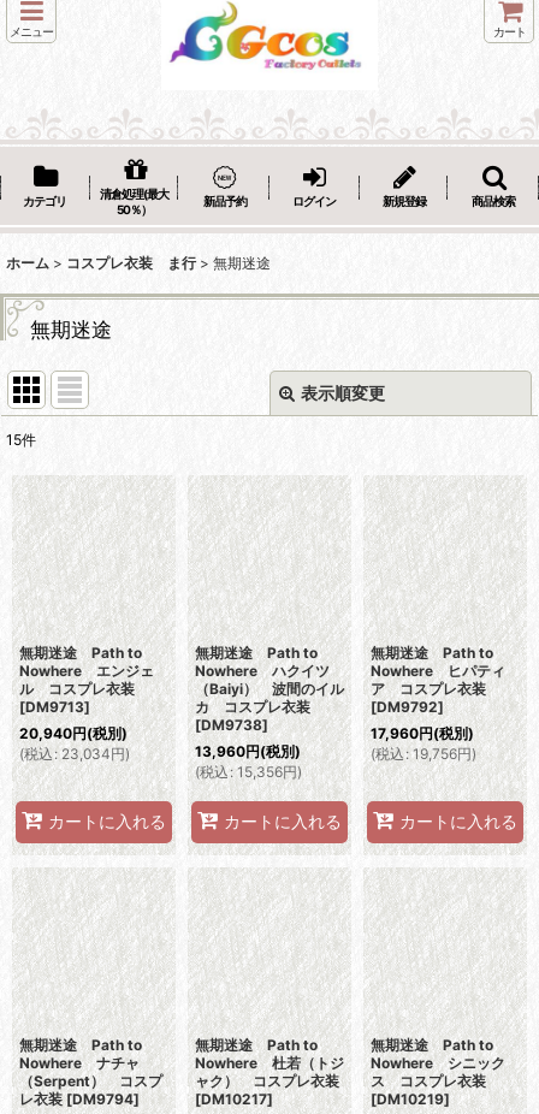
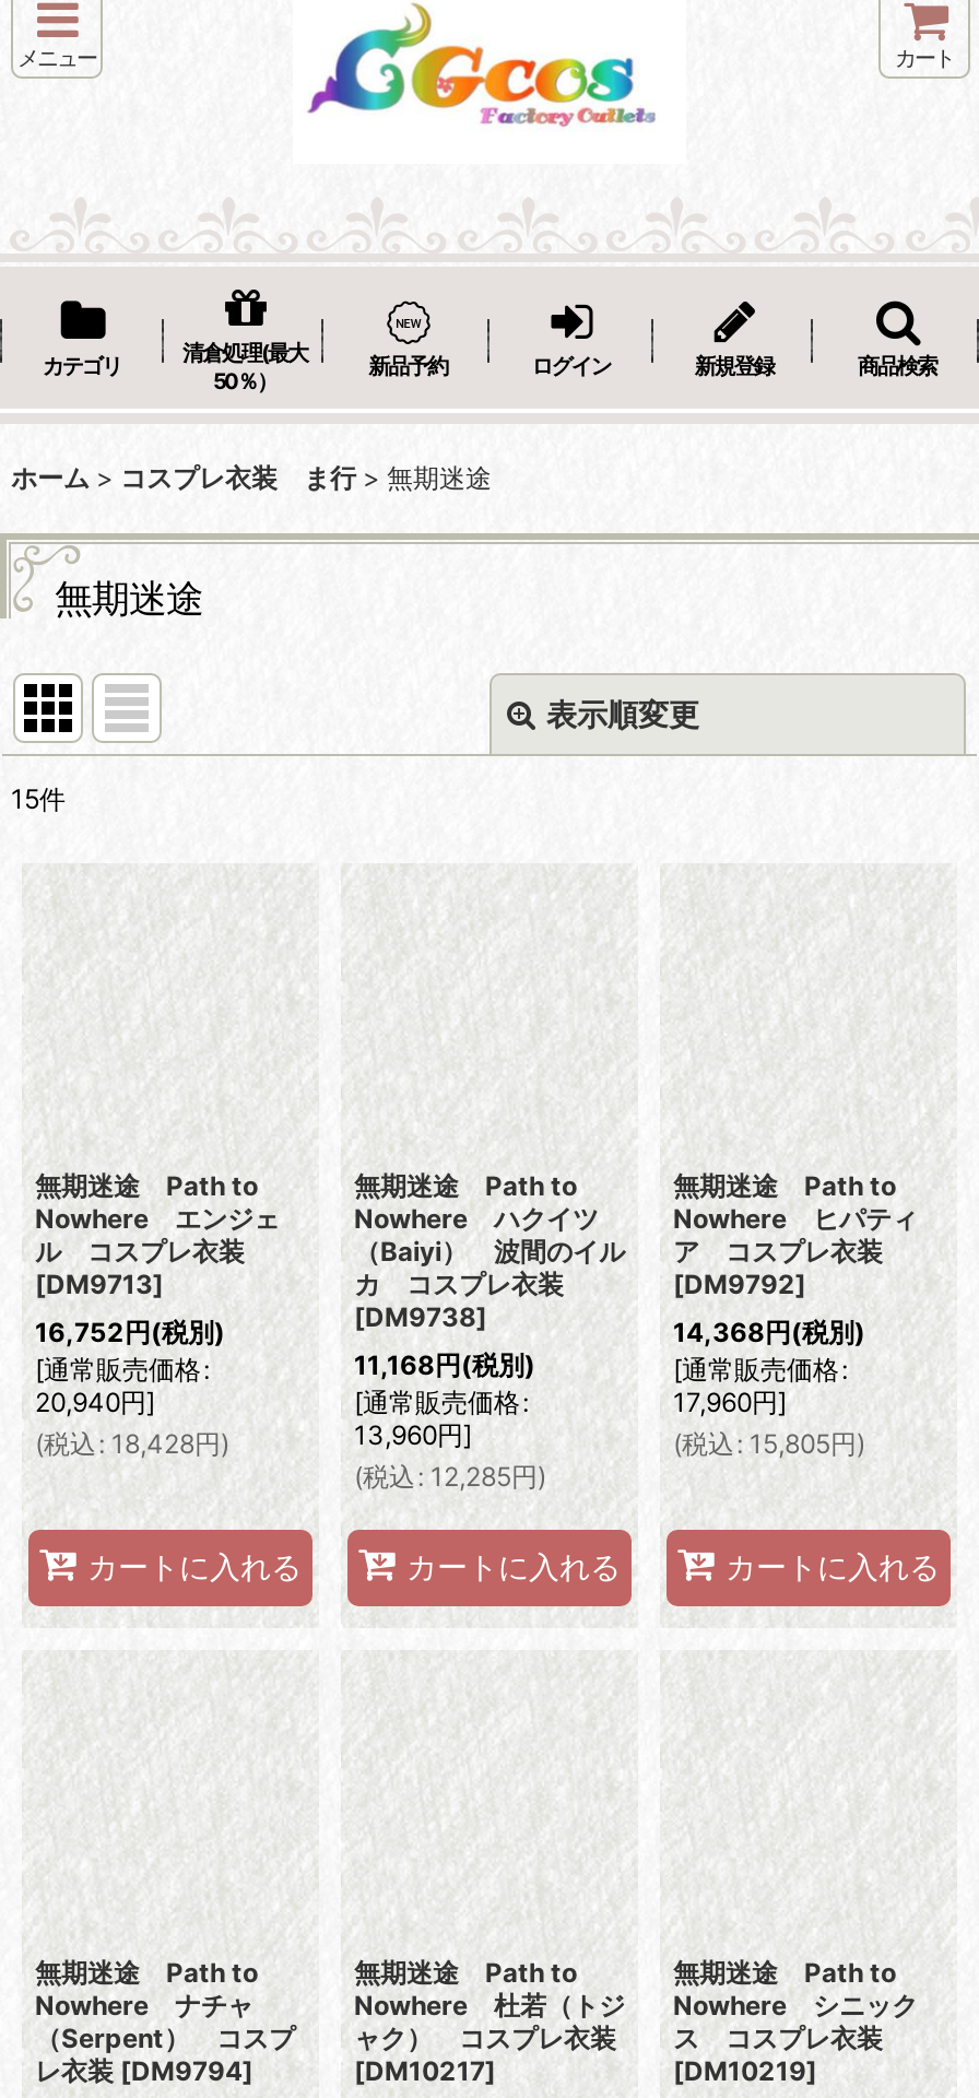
[19,724,130,762] 20,940円(税別) | (税込: 23,034円) -> [35,1315,229,1459] 16,752円(税別) | [通常販売価格: | 20,940円] | (税込: 18,428円)
[371,724,476,762] 17,960円(税別) | (税込: 19,756円) -> [673,1315,865,1459] 14,368円(税別) | [通常販売価格: | 17,960円] | (税込: 15,805円)
[195,742,302,781] 13,960円(税別) | (税込: 15,356円) -> [354,1348,546,1492] 11,168円(税別) | [通常販売価格: | 13,960円] | (税込: 12,285円)

